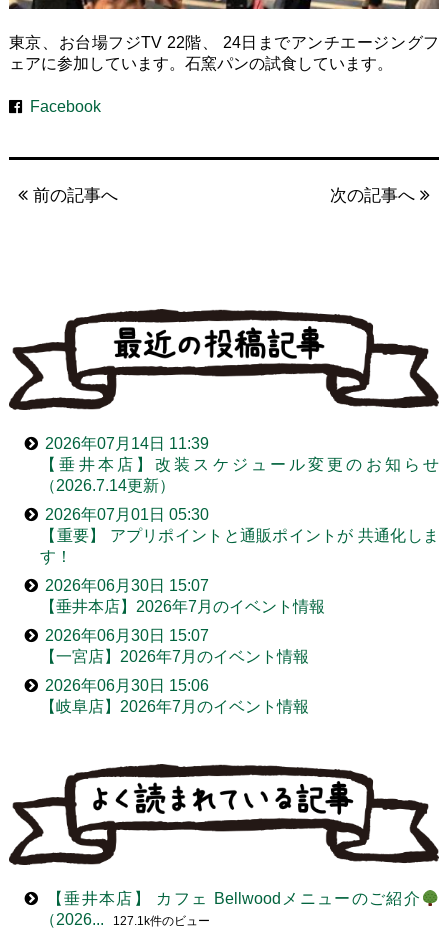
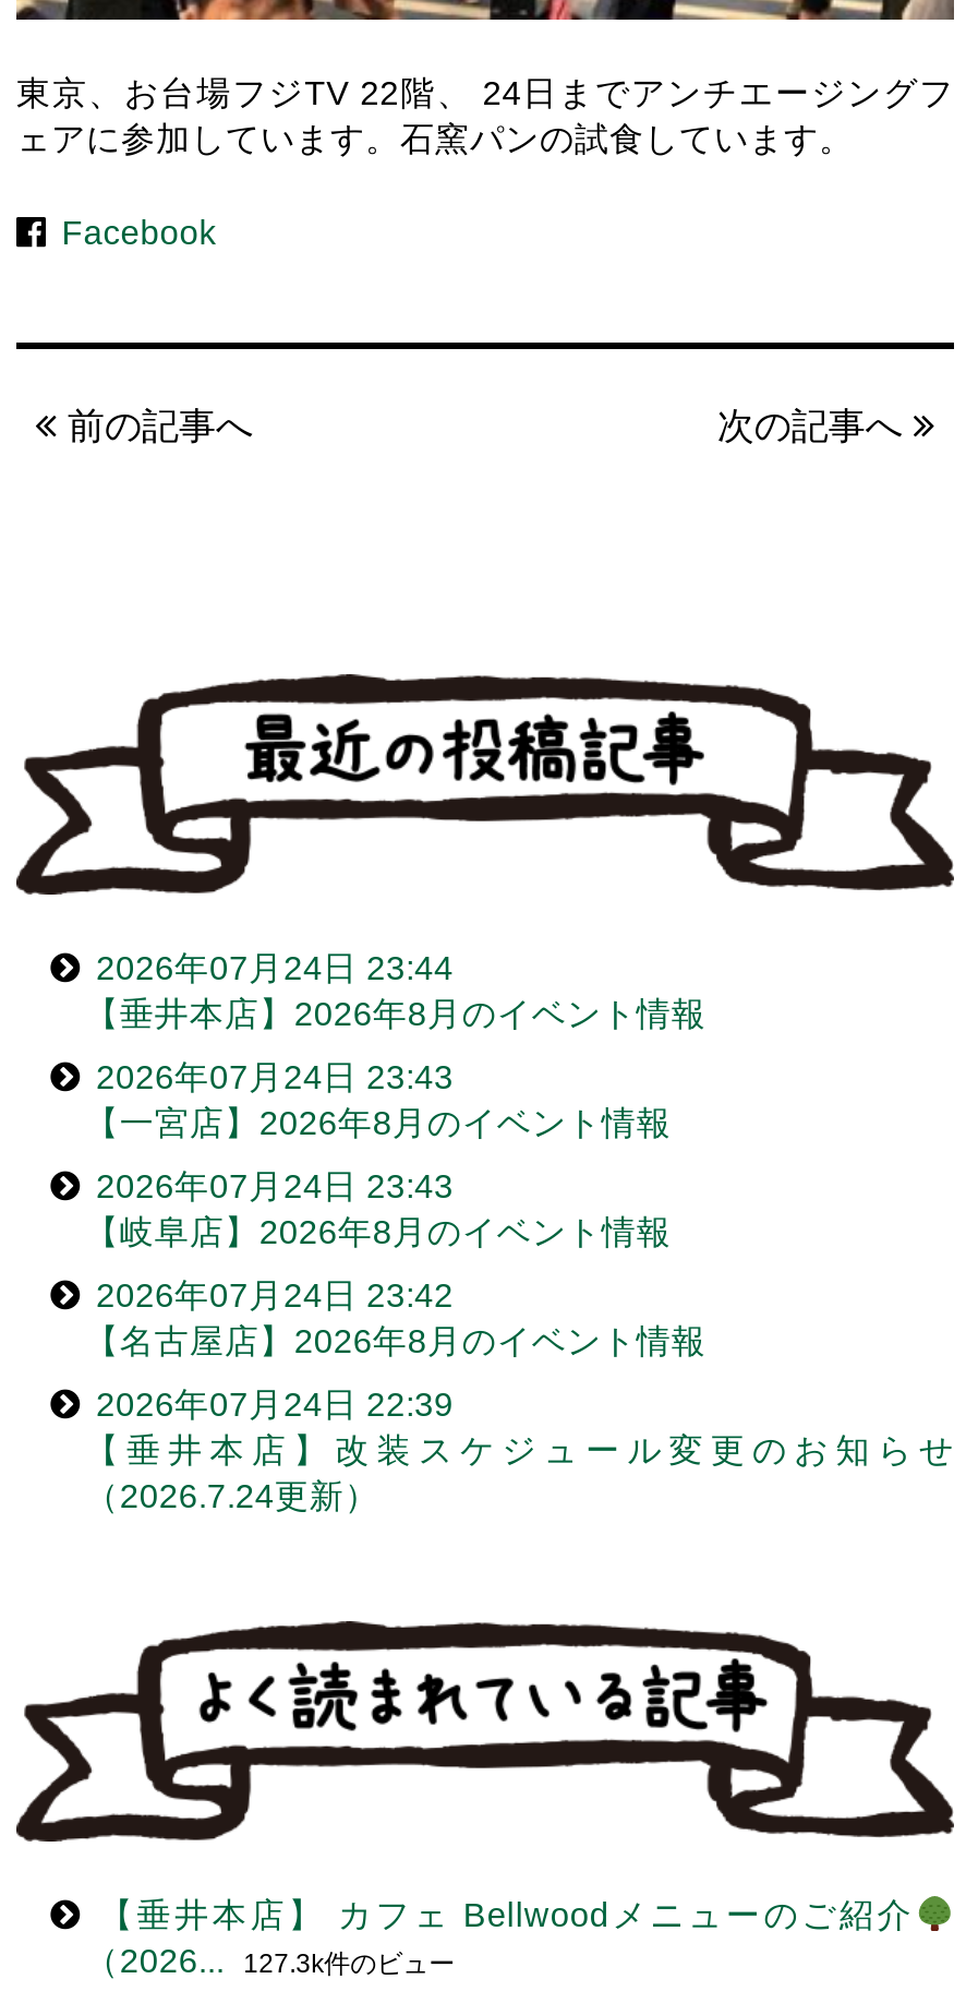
[45,435,209,452] 2026年07月14日 11:39 -> [85,950,706,1422] 2026年07月24日 23:44 | 【垂井本店】2026年8月のイベント情報 | 2026年07月24日 23:43 | 【一宮店】2026年8月のイベント情報 | 2026年07月24日 23:43 | 【岐阜店】2026年8月のイベント情報 | 2026年07月24日 23:42 | 【名古屋店】2026年8月のイベント情報 | 2026年07月24日 22:39
moved [40,456,439,473] -> [85,1431,954,1468]: 【垂井本店】改装スケジュール変更のお知らせ
[40,477,439,715] （2026.7.14更新） | 2026年07月01日 05:30 | 【重要】 アプリポイントと通販ポイントが 共通化しま | す！ | 2026年06月30日 15:07 | 【垂井本店】2026年7月のイベント情報 | 2026年06月30日 15:07 | 【一宮店】2026年7月のイベント情報 | 2026年06月30日 15:06 | 【岐阜店】2026年7月のイベント情報 -> [85,1477,379,1514] （2026.7.24更新）
[40,911,210,928] （2026... 127.1k件のビュー -> [85,1942,455,1979] （2026... 127.3k件のビュー

